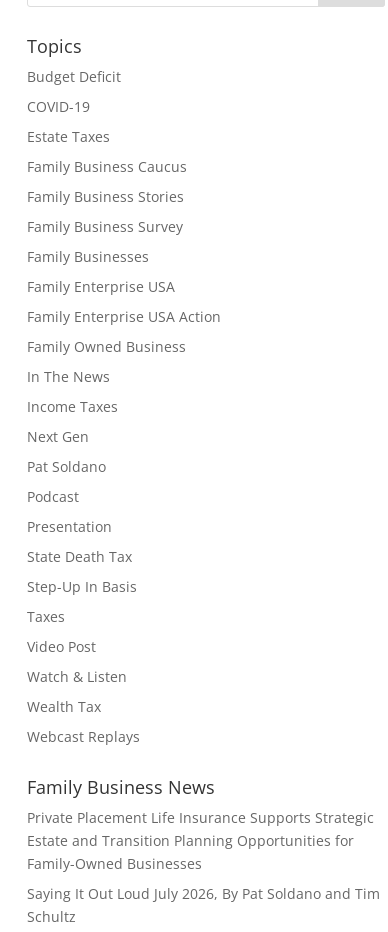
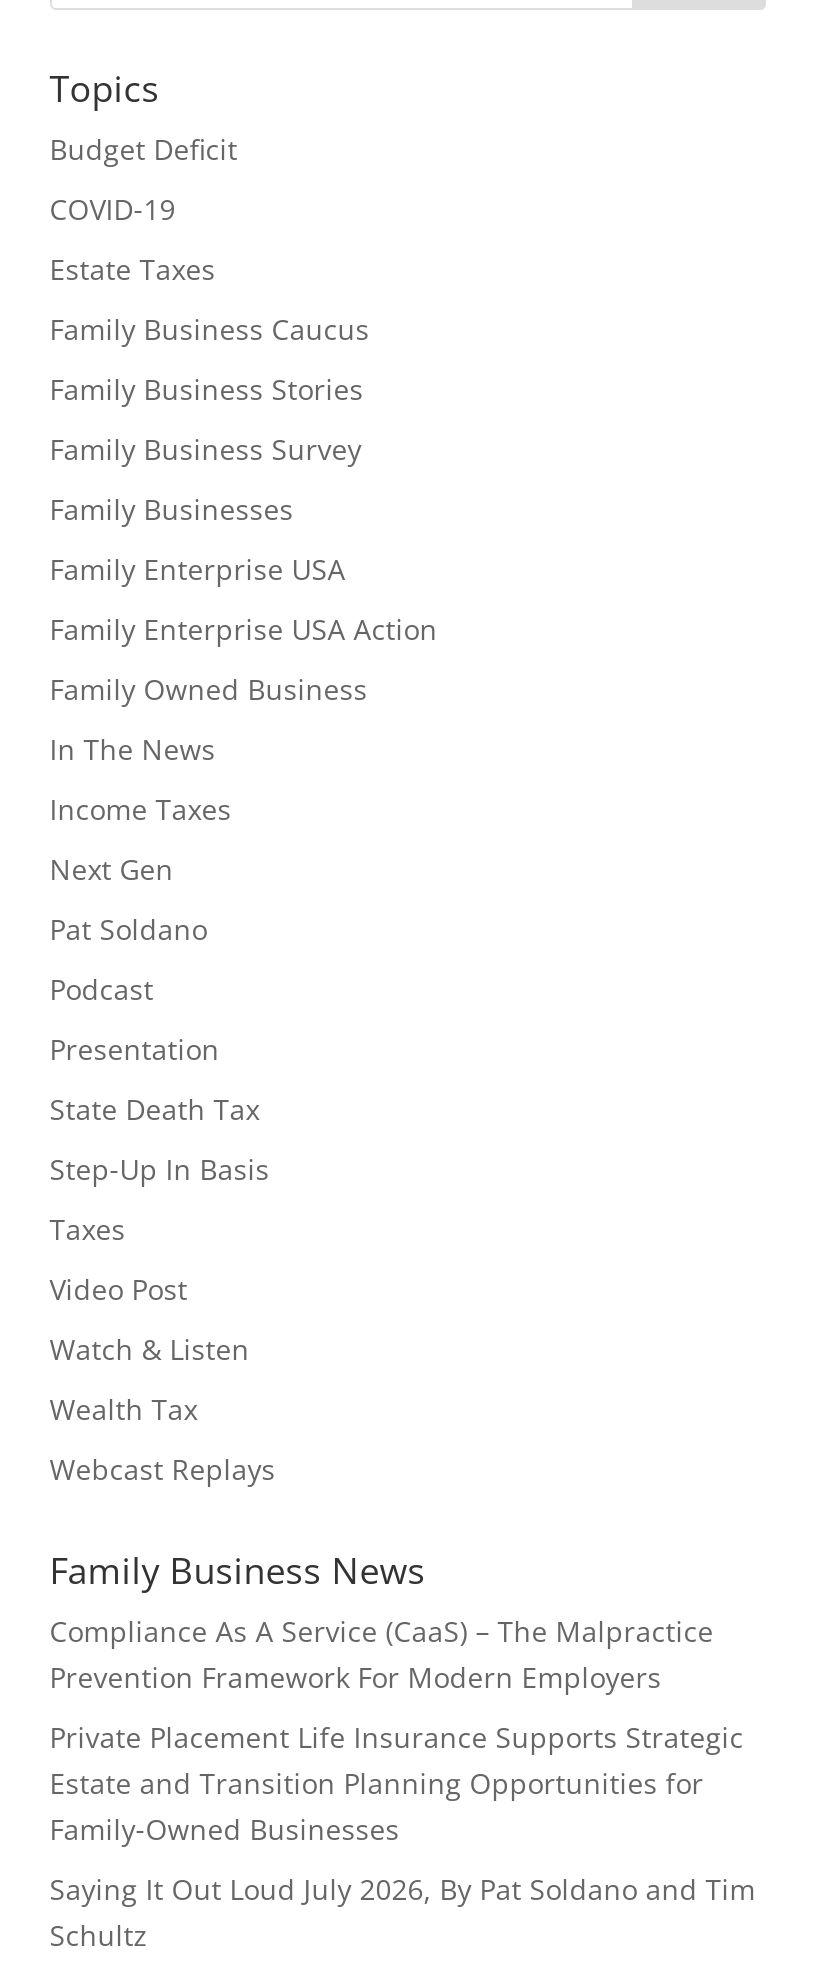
none -> [50,1611,714,1695] Compliance As A Service (CaaS) – The Malpractice | Prevention Framework For Modern Employers

